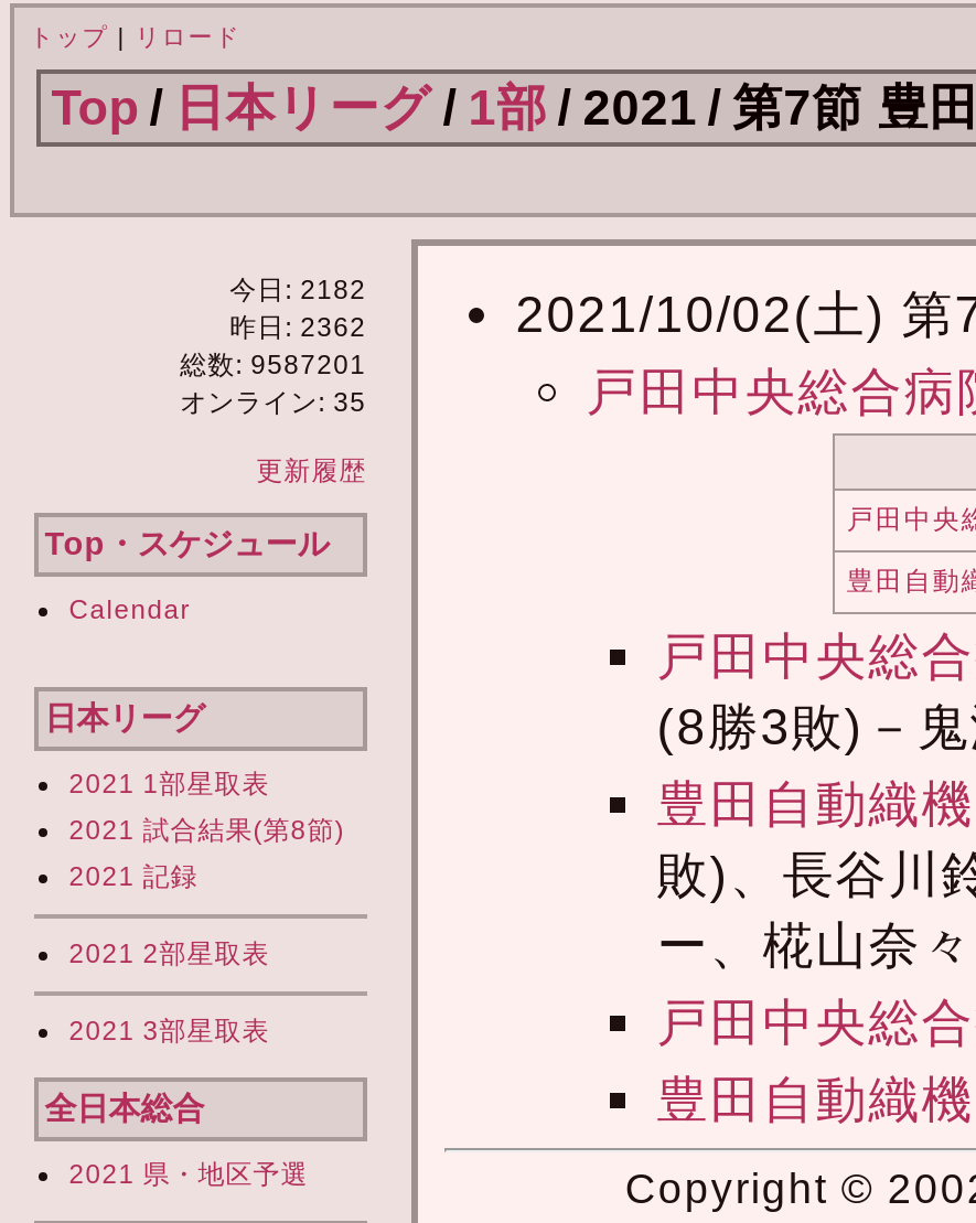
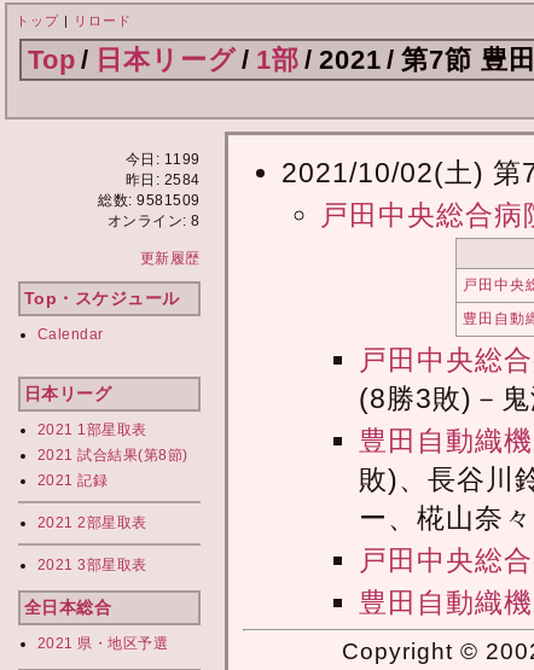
[230,274,367,305] 今日: 2182 -> [125,151,200,168] 今日: 1199
[230,312,367,343] 昨日: 2362 -> [125,171,200,188] 昨日: 2584
[180,349,367,380] 総数: 9587201 -> [98,192,200,209] 総数: 9581509
[180,387,367,418] オンライン: 35 -> [107,212,200,229] オンライン: 8

